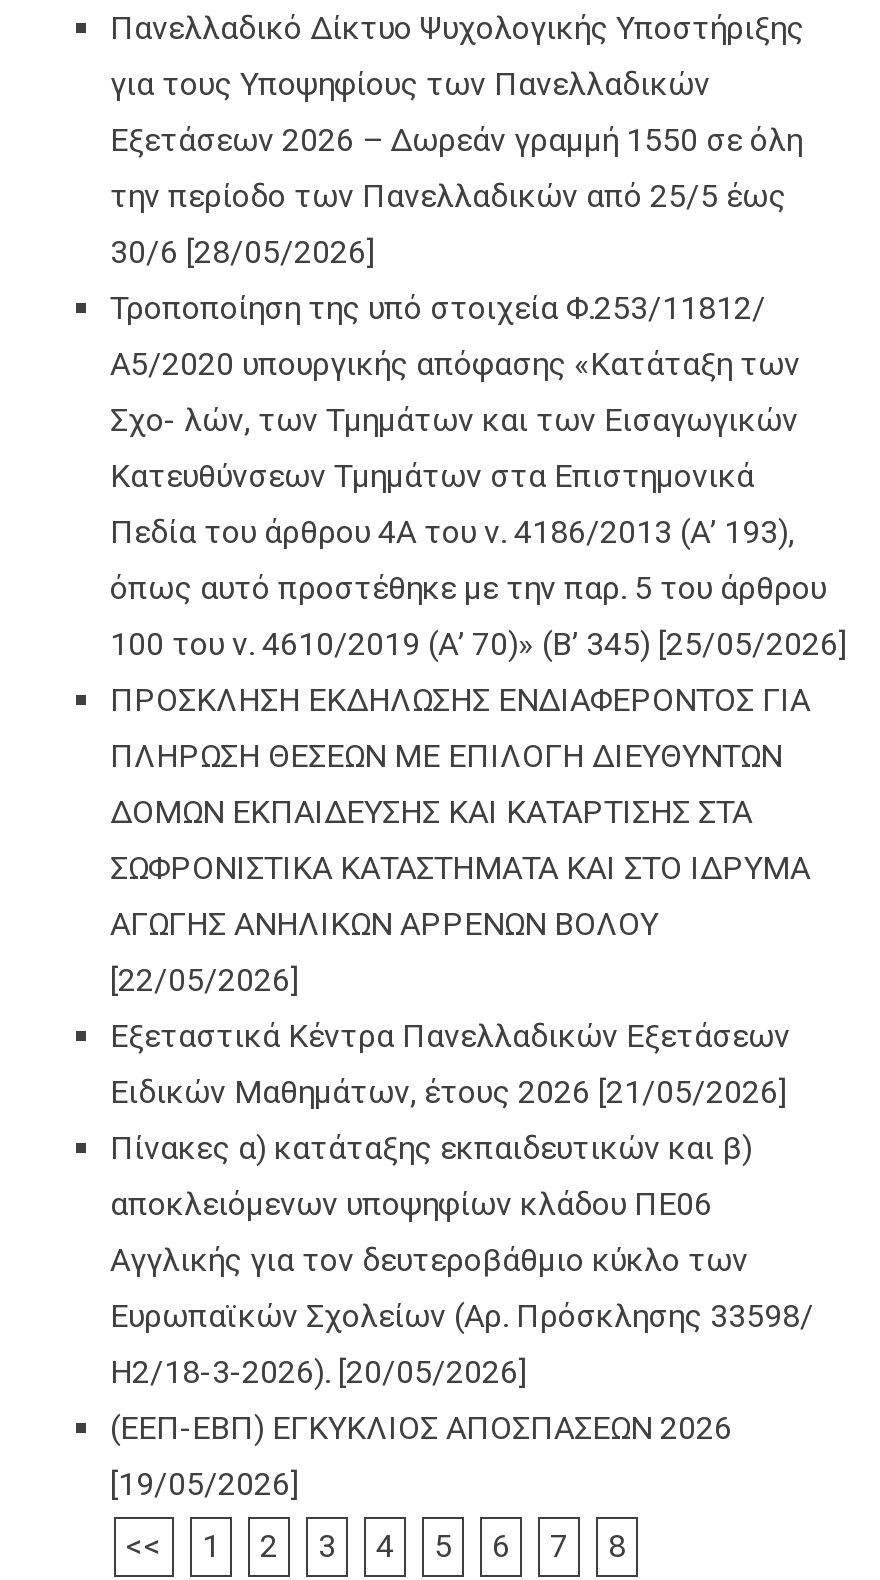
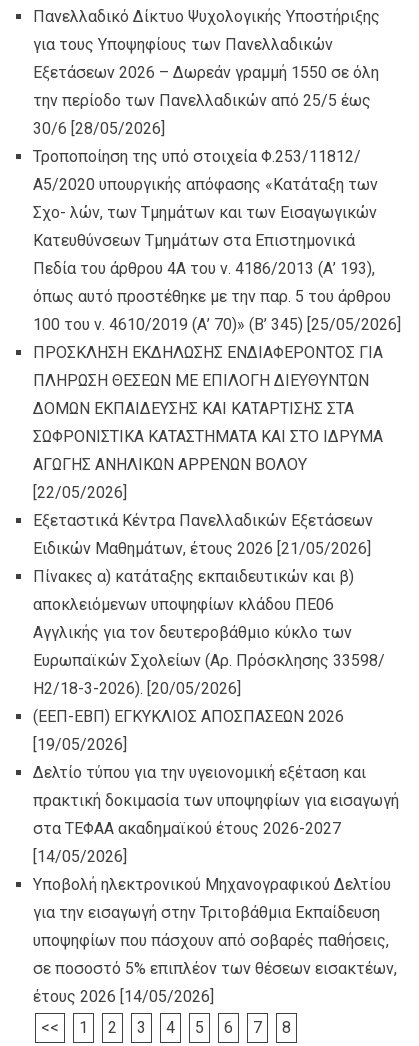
none -> [33,763,399,1006] Δελτίο τύπου για την υγειονομική εξέταση και | πρακτική δοκιμασία των υποψηφίων για εισαγωγή | στα ΤΕΦΑΑ ακαδημαϊκού έτους 2026-2027 | [14/05/2026] | Υποβολή ηλεκτρονικού Μηχανογραφικού Δελτίου | για την εισαγωγή στην Τριτοβάθμια Εκπαίδευση | υποψηφίων που πάσχουν από σοβαρές παθήσεις, | σε ποσοστό 5% επιπλέον των θέσεων εισακτέων, | έτους 2026 [14/05/2026]

